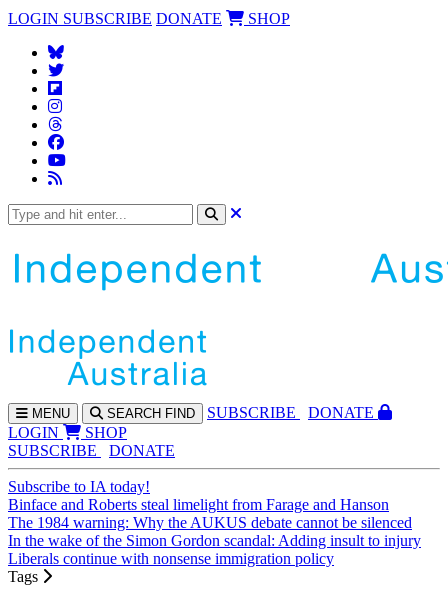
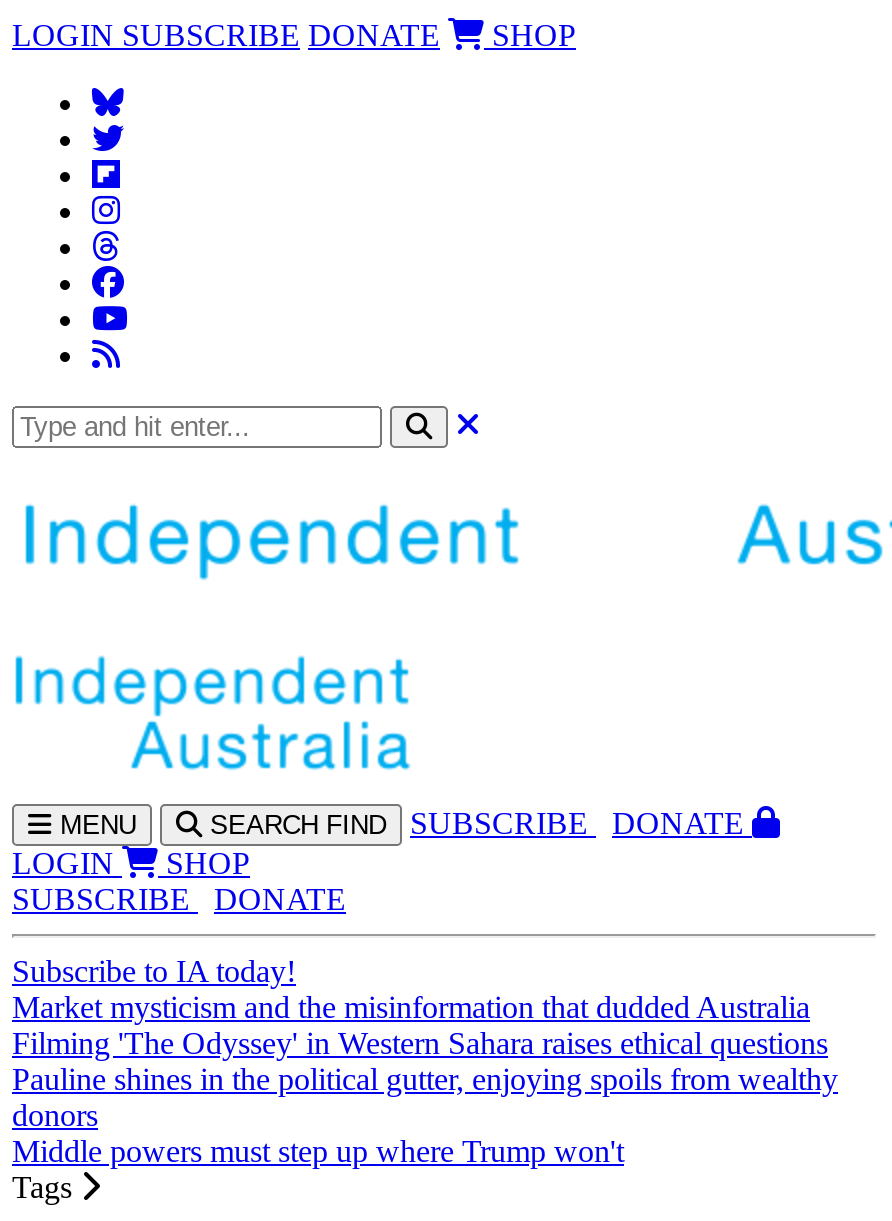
[8,496,421,567] Binface and Roberts steal limelight from Farage and Hanson | The 1984 warning: Why the AUKUS debate cannot be silenced | In the wake of the Simon Gordon scandal: Adding insult to injury | Liberals continue with nonsense immigration policy -> [12,990,838,1168] Market mysticism and the misinformation that dudded Australia | Filming 'The Odyssey' in Western Sahara raises ethical questions | Pauline shines in the political gutter, enjoying spoils from wealthy | donors | Middle powers must step up where Trump won't

